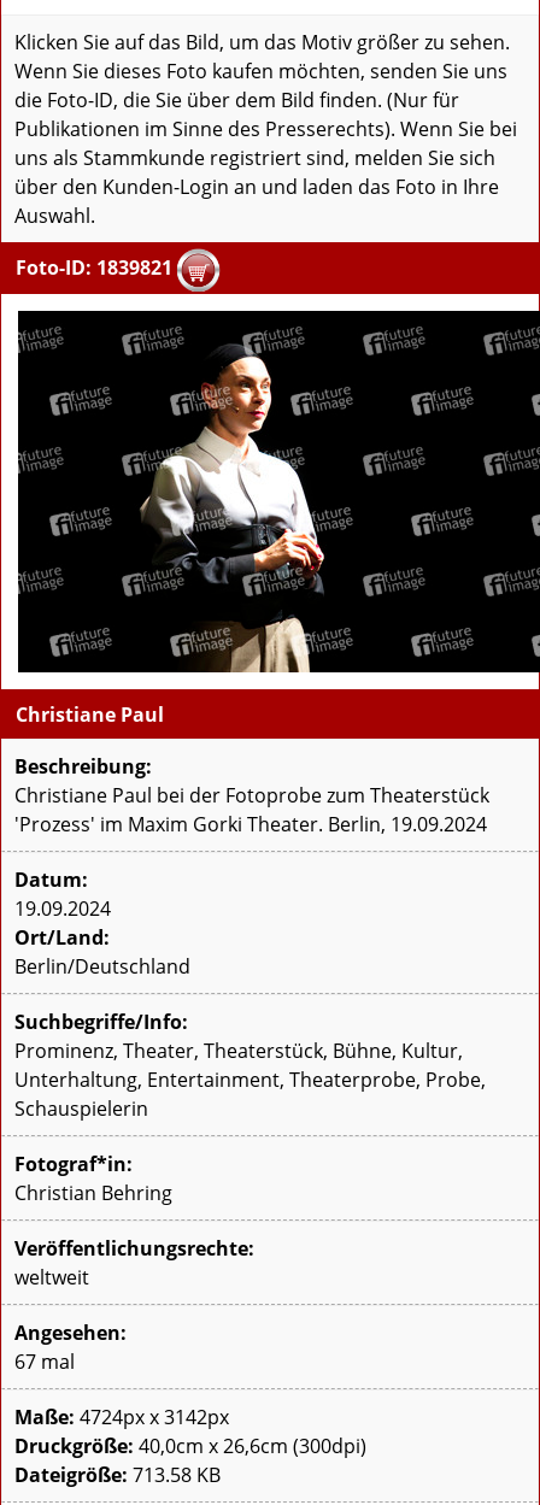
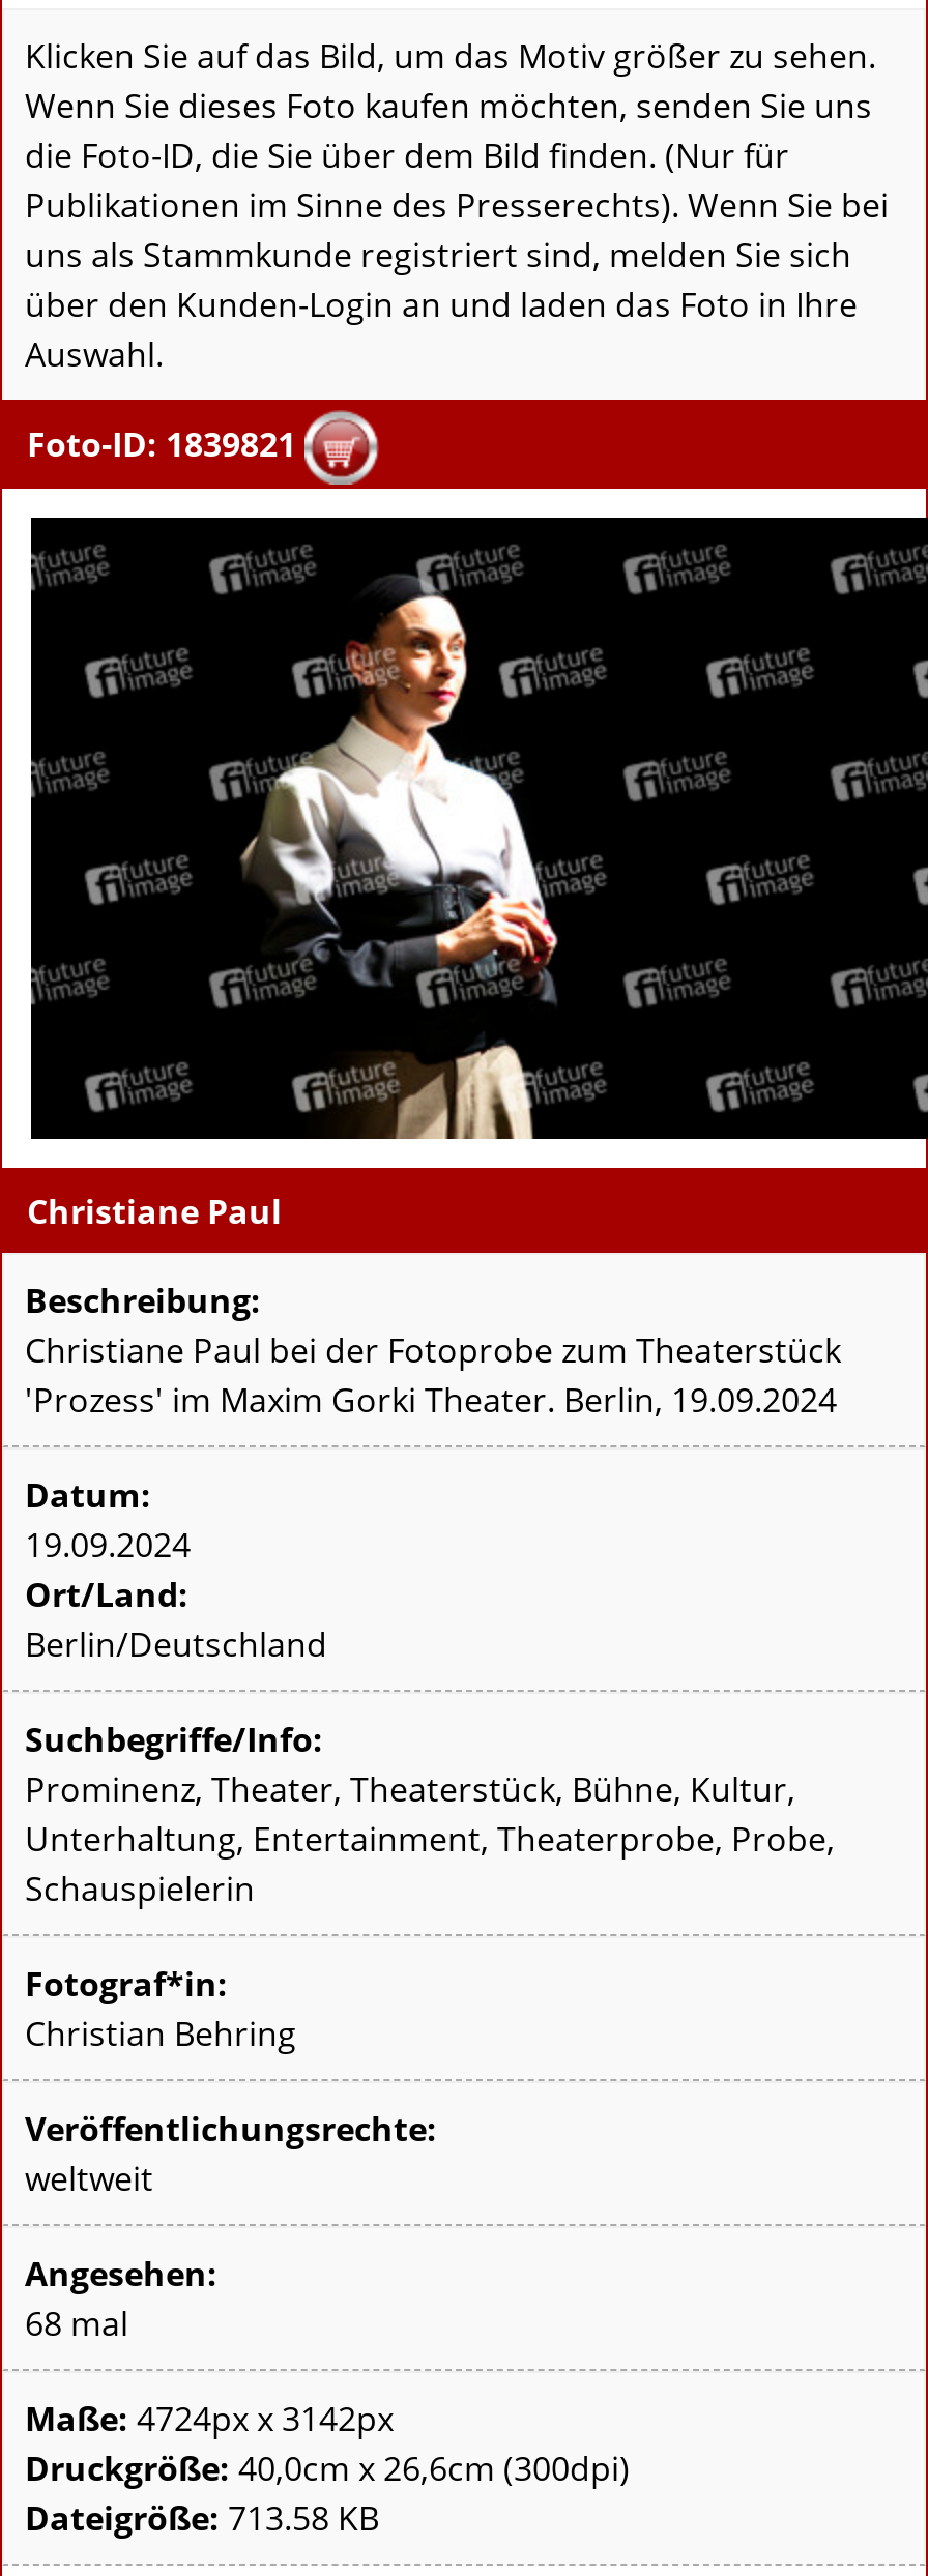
[14,1348,75,1375] 67 mal -> [25,2301,128,2346] 68 mal

